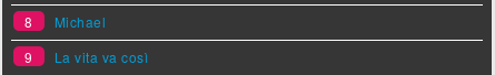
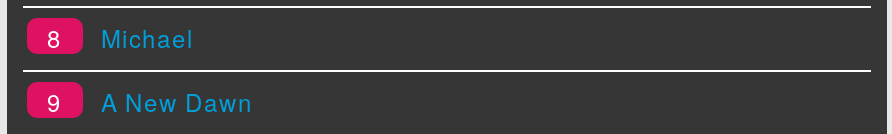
[55,48,148,67] La vita va così -> [101,85,253,119] A New Dawn

